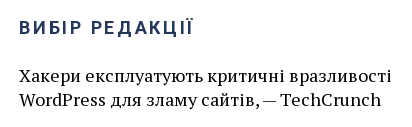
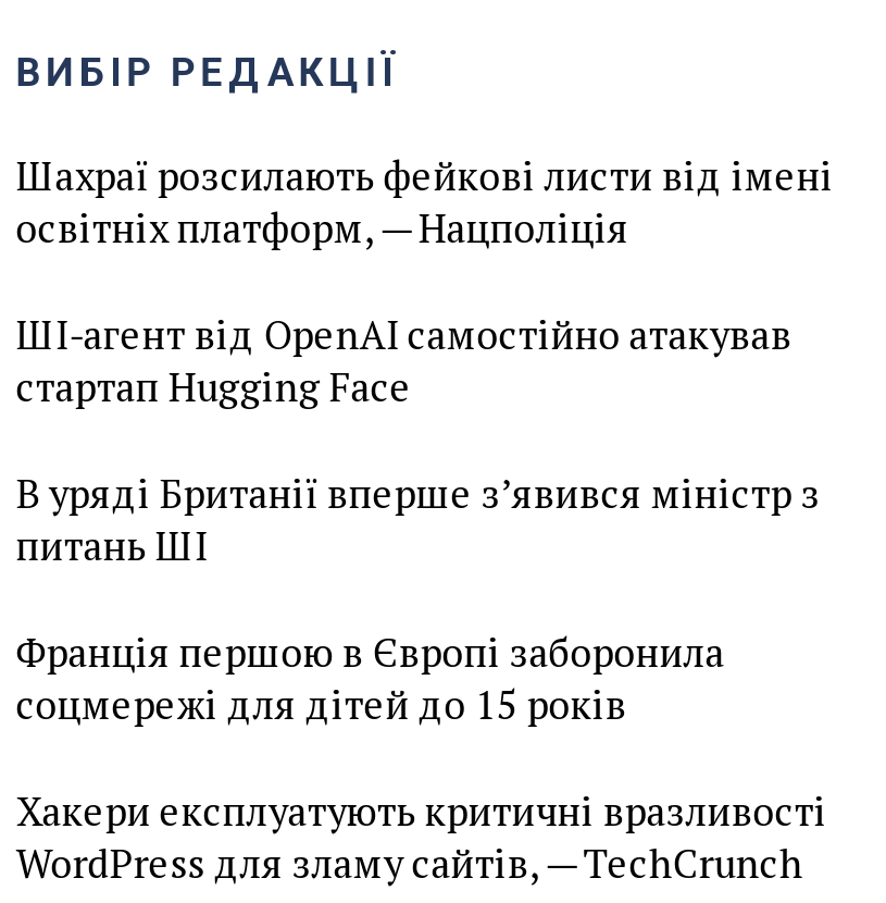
none -> [16,149,834,730] Шахраї розсилають фейкові листи від імені | освітніх платформ, — Нацполіція | ШІ-агент від OpenAI самостійно атакував | стартап Hugging Face | В уряді Британії вперше зʼявився міністр з | питань ШІ | Франція першою в Європі заборонила | соцмережі для дітей до 15 років

